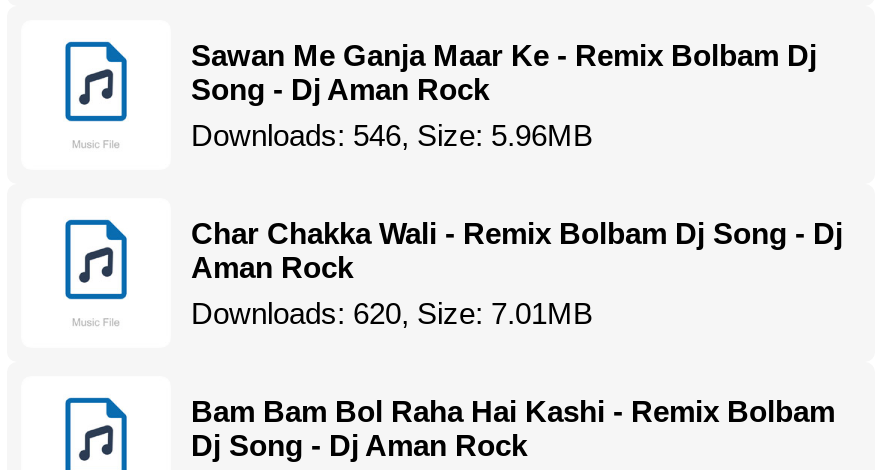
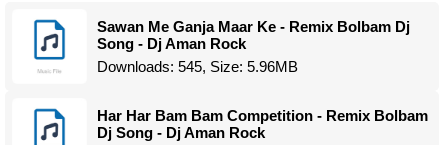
[191,118,843,428] Downloads: 546, Size: 5.96MB | Char Chakka Wali - Remix Bolbam Dj Song - Dj | Aman Rock | Downloads: 620, Size: 7.01MB | Bam Bam Bol Raha Hai Kashi - Remix Bolbam -> [97,58,428,124] Downloads: 545, Size: 5.96MB | Har Har Bam Bam Competition - Remix Bolbam

